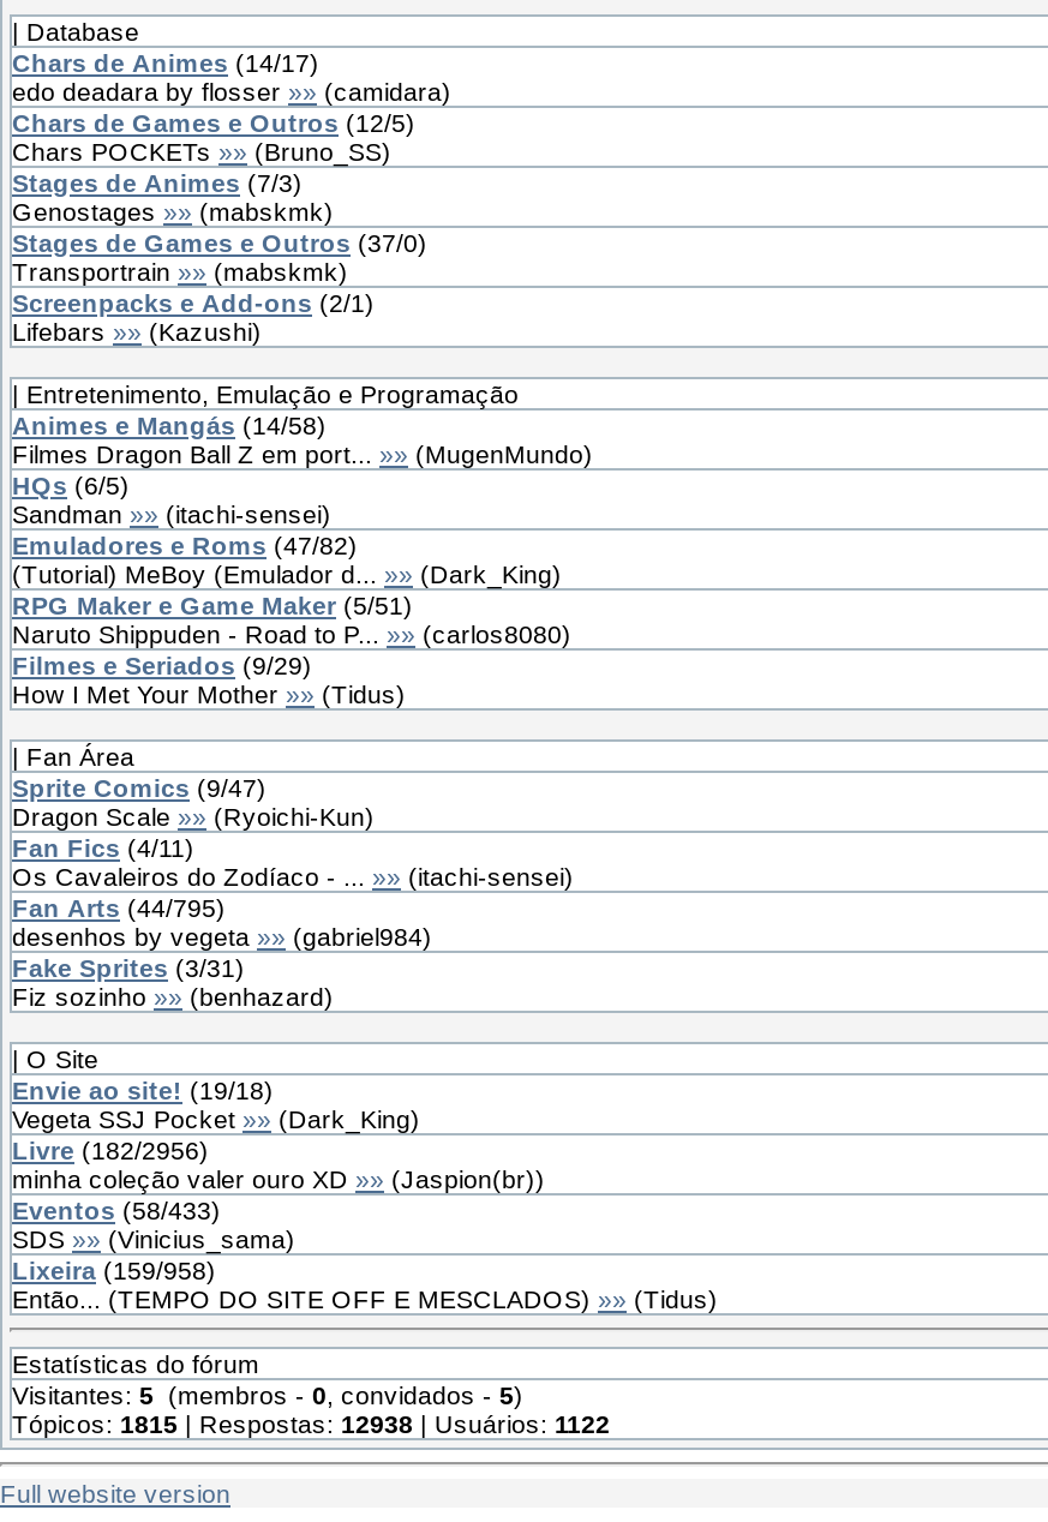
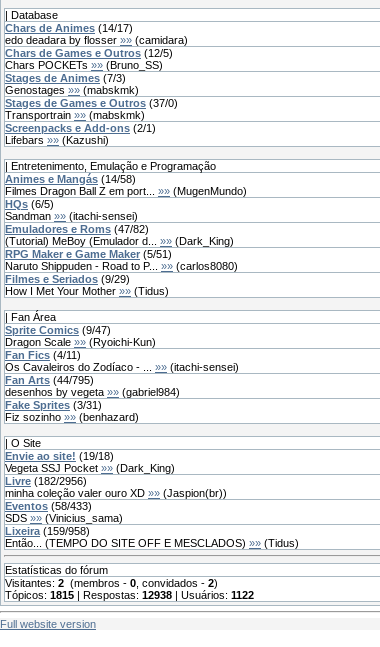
[12,1379,523,1408] Visitantes: 5 (membros - 0, convidados - 5) -> [5,577,218,589] Visitantes: 2 (membros - 0, convidados - 2)

